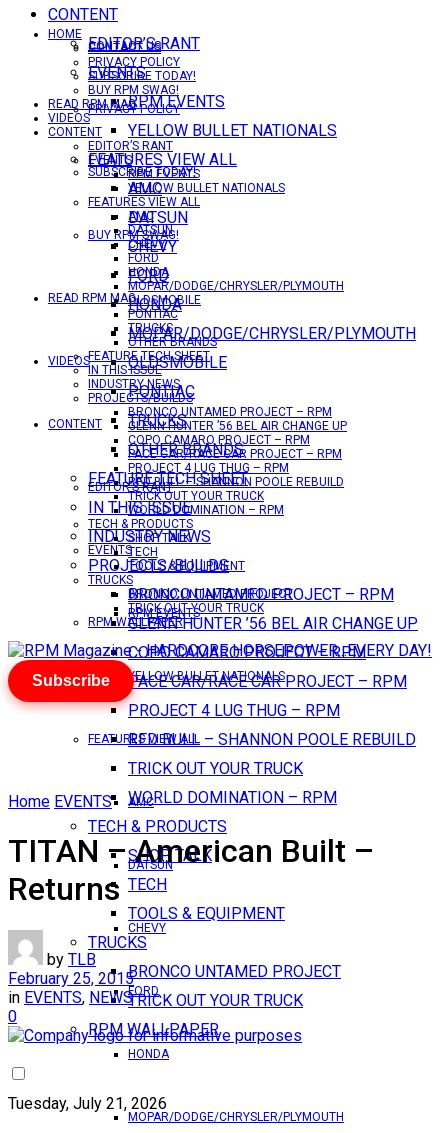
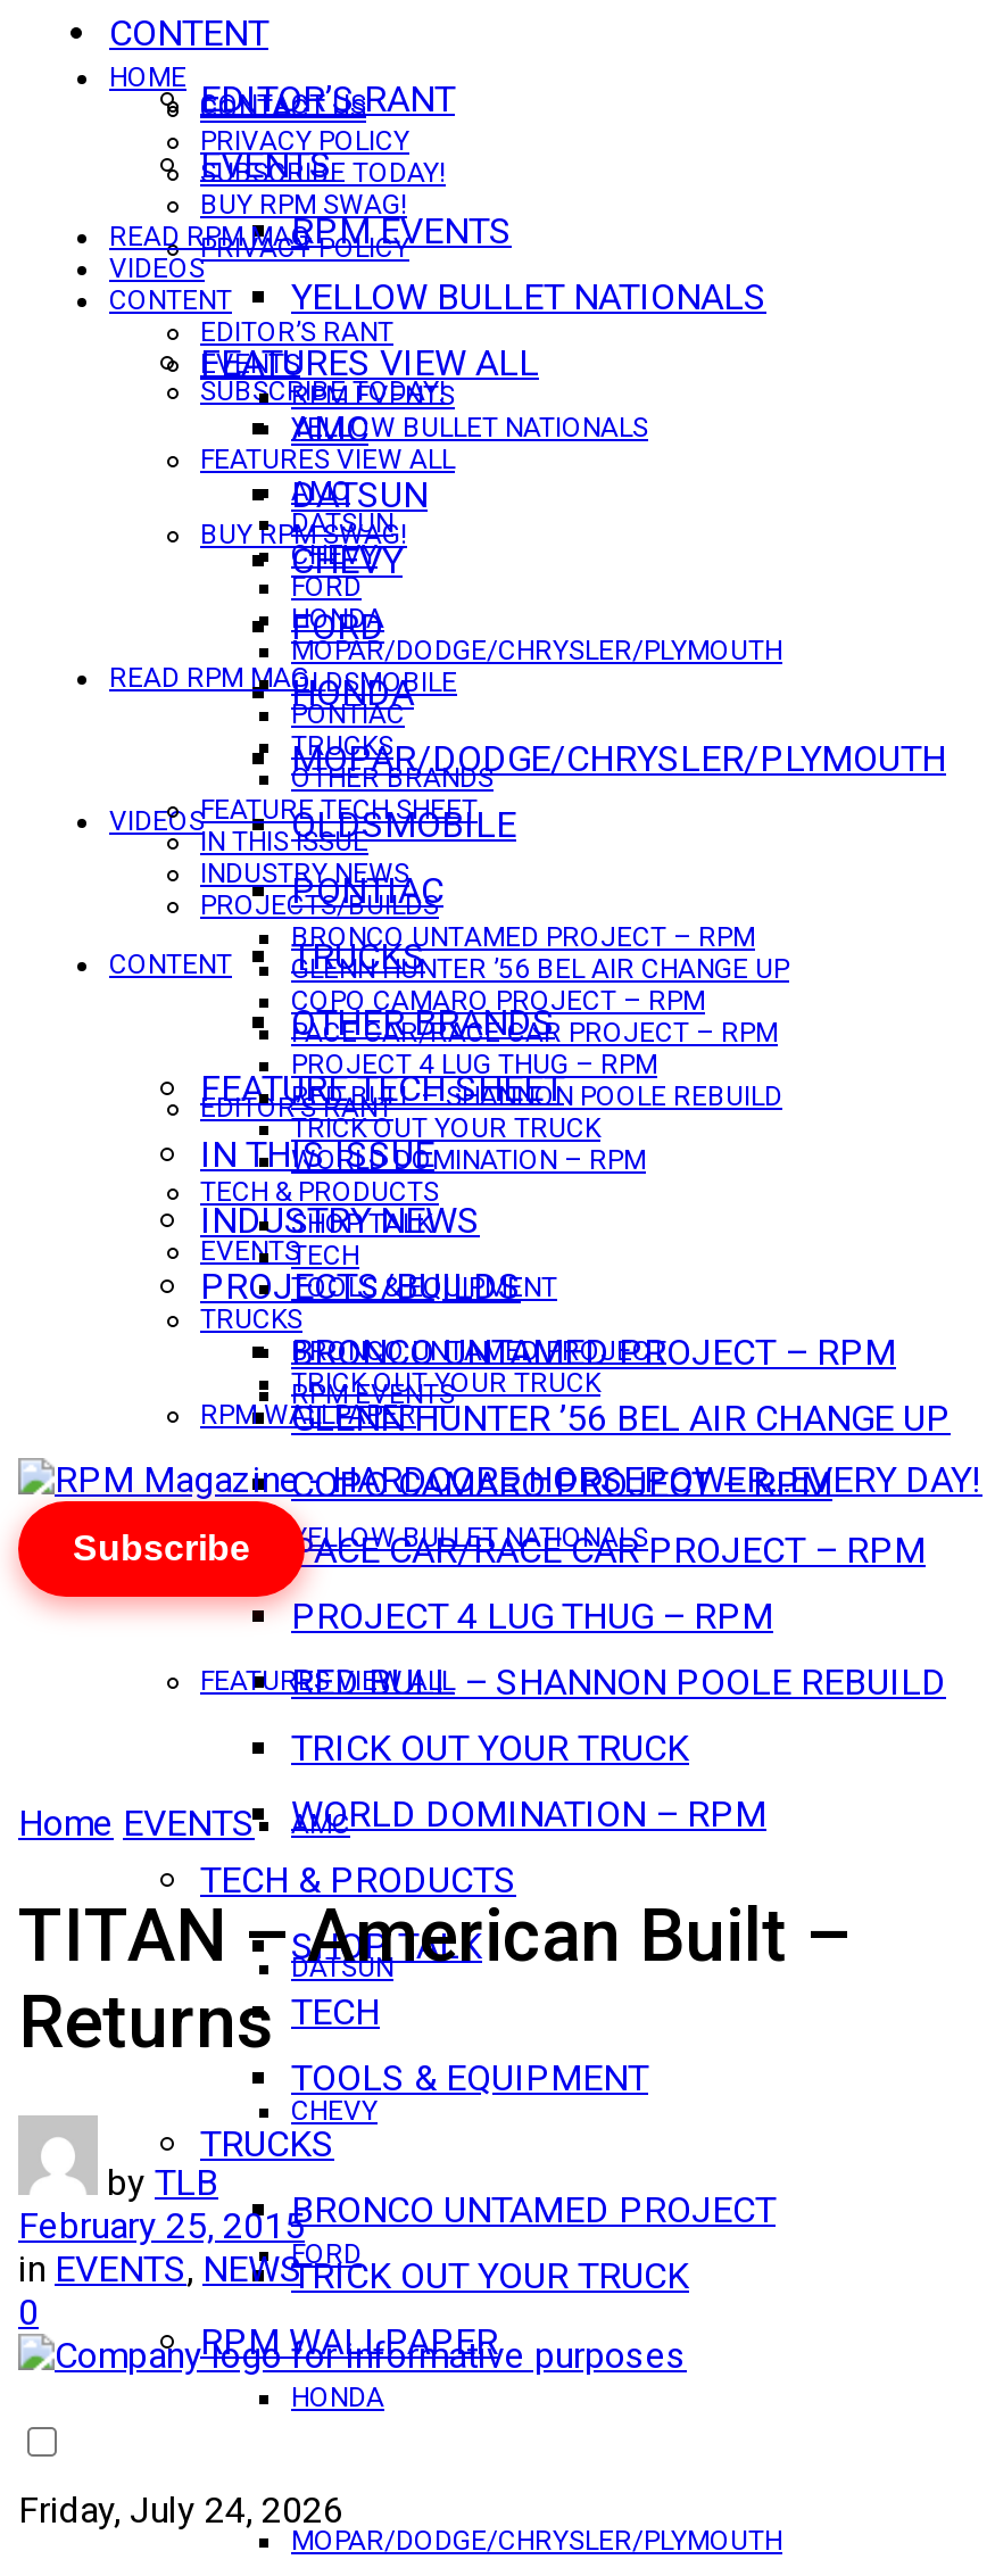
[8,1094,167,1113] Tuesday, July 21, 2026 -> [18,2488,343,2532] Friday, July 24, 2026

